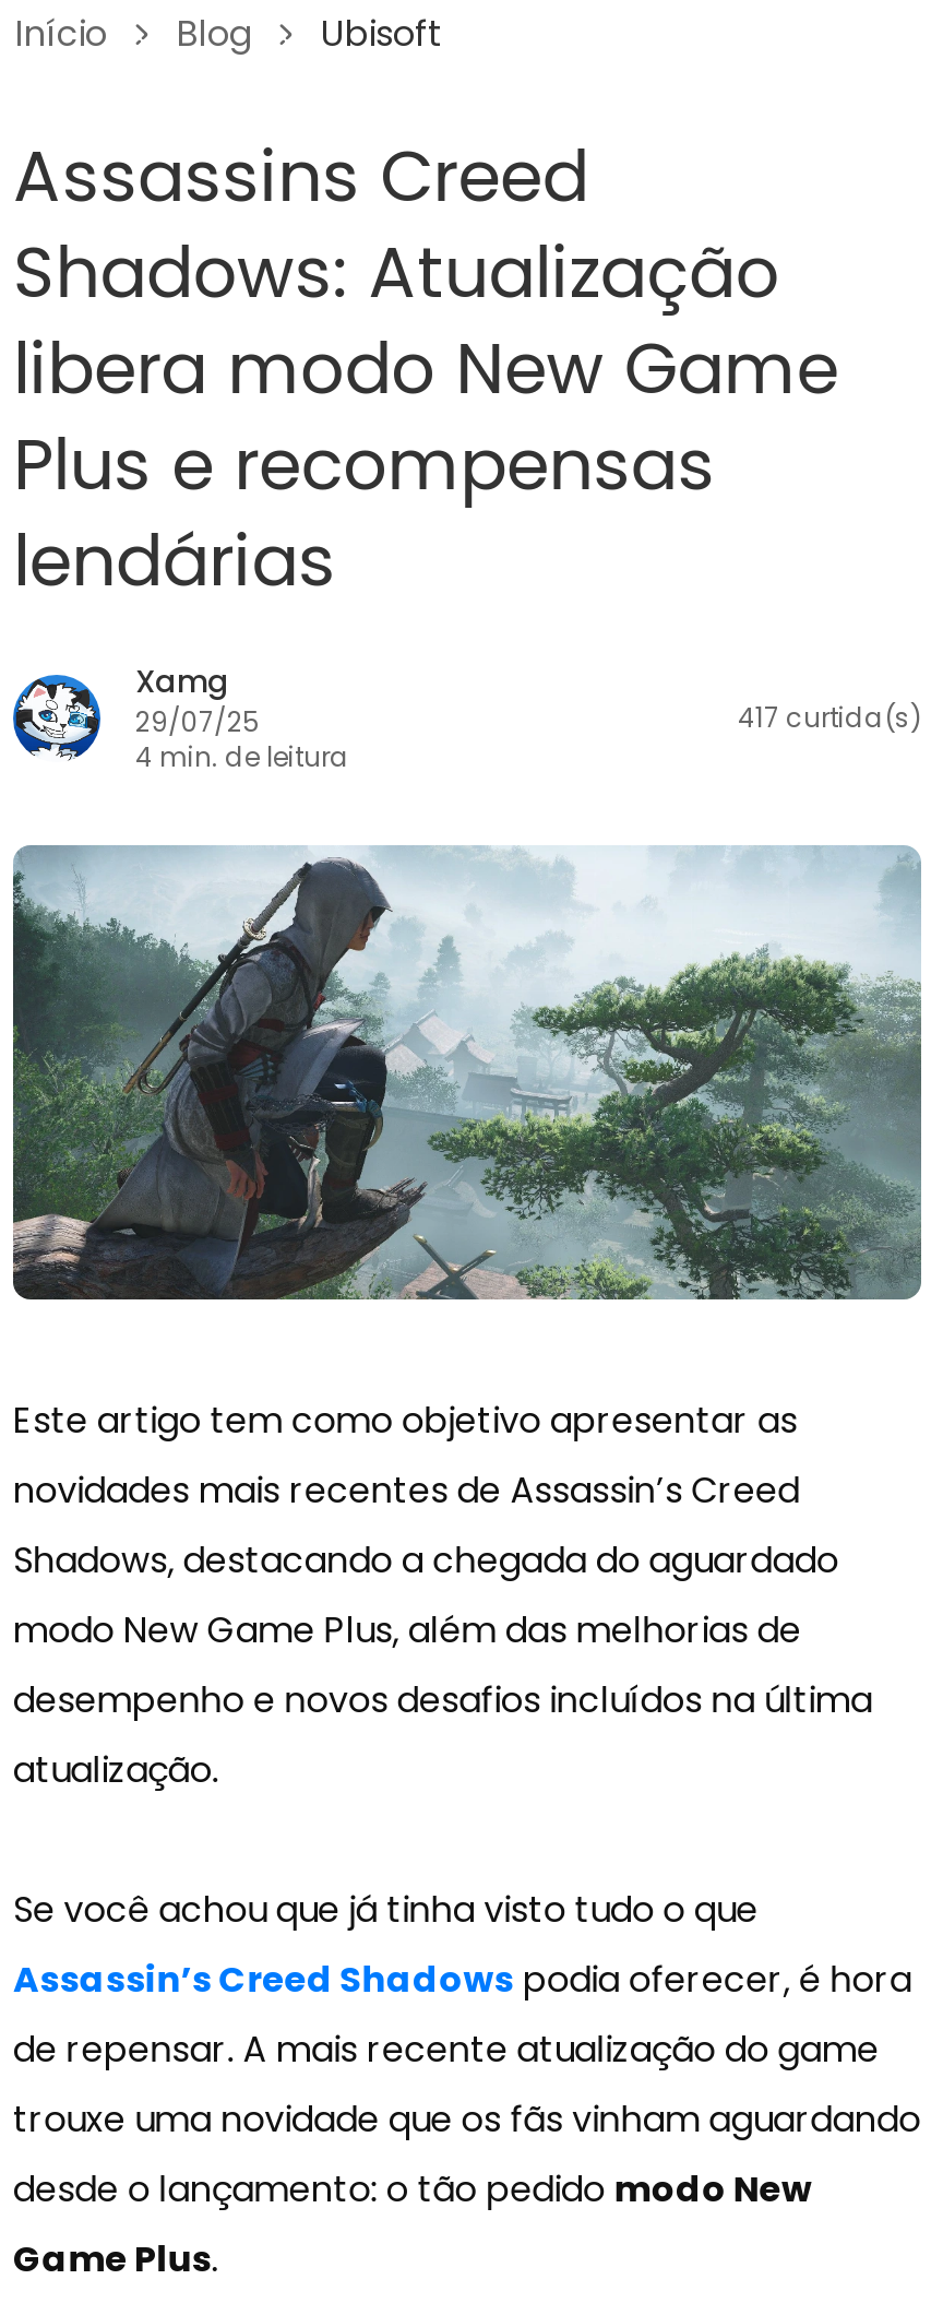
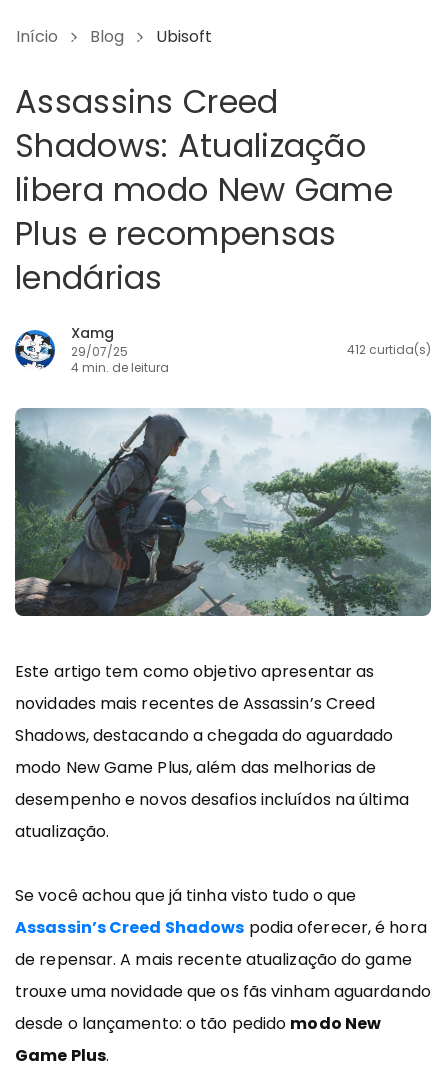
[738,699,921,736] 417 curtida(s) -> [347,341,431,358] 412 curtida(s)

